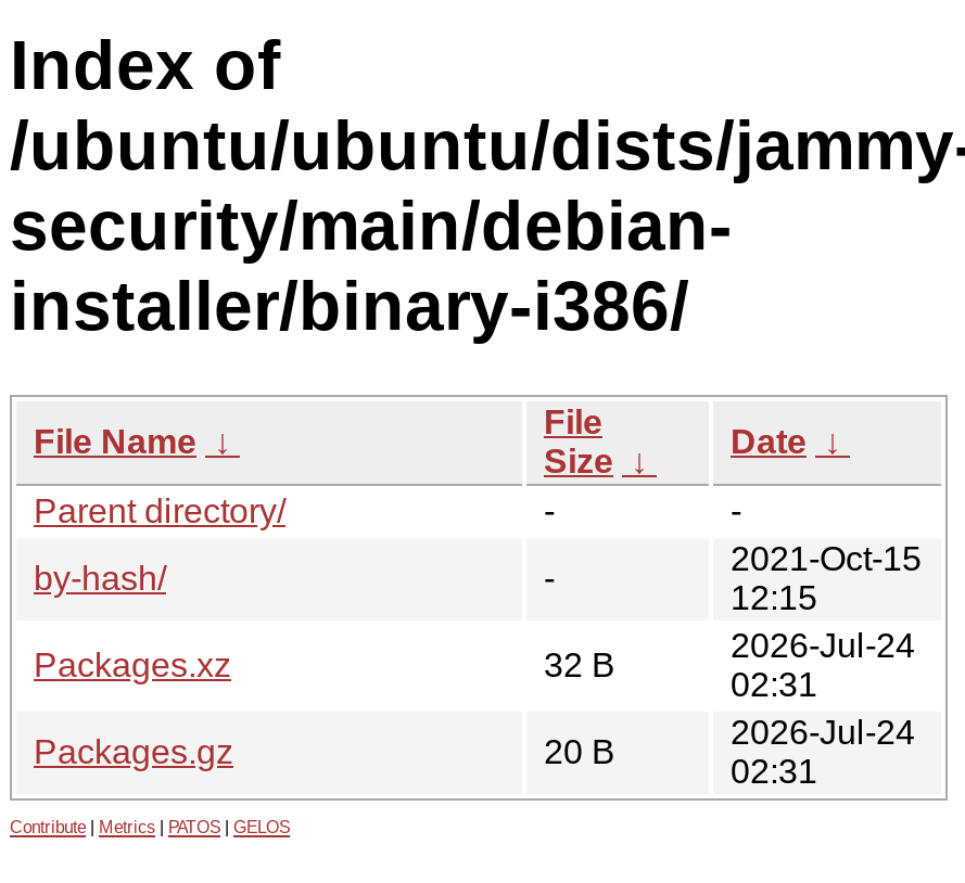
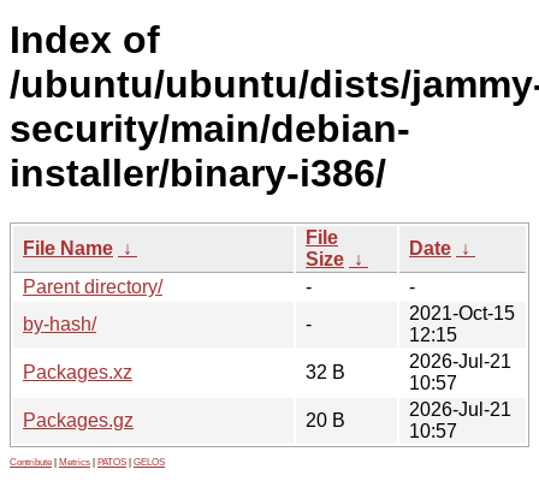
[731,627,915,703] 2026-Jul-24 | 02:31 -> [409,351,511,393] 2026-Jul-21 | 10:57
[731,714,915,789] 2026-Jul-24 | 02:31 -> [409,399,511,441] 2026-Jul-21 | 10:57

